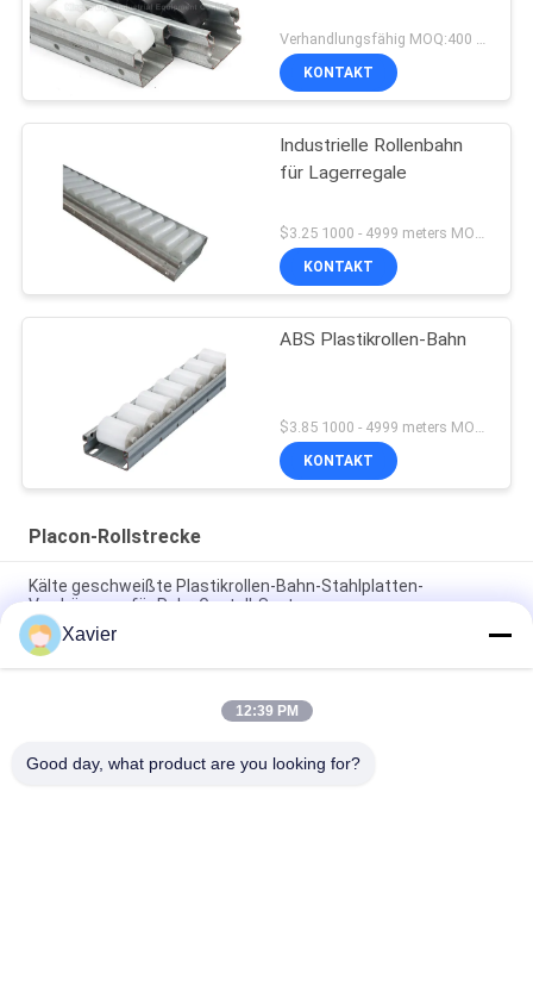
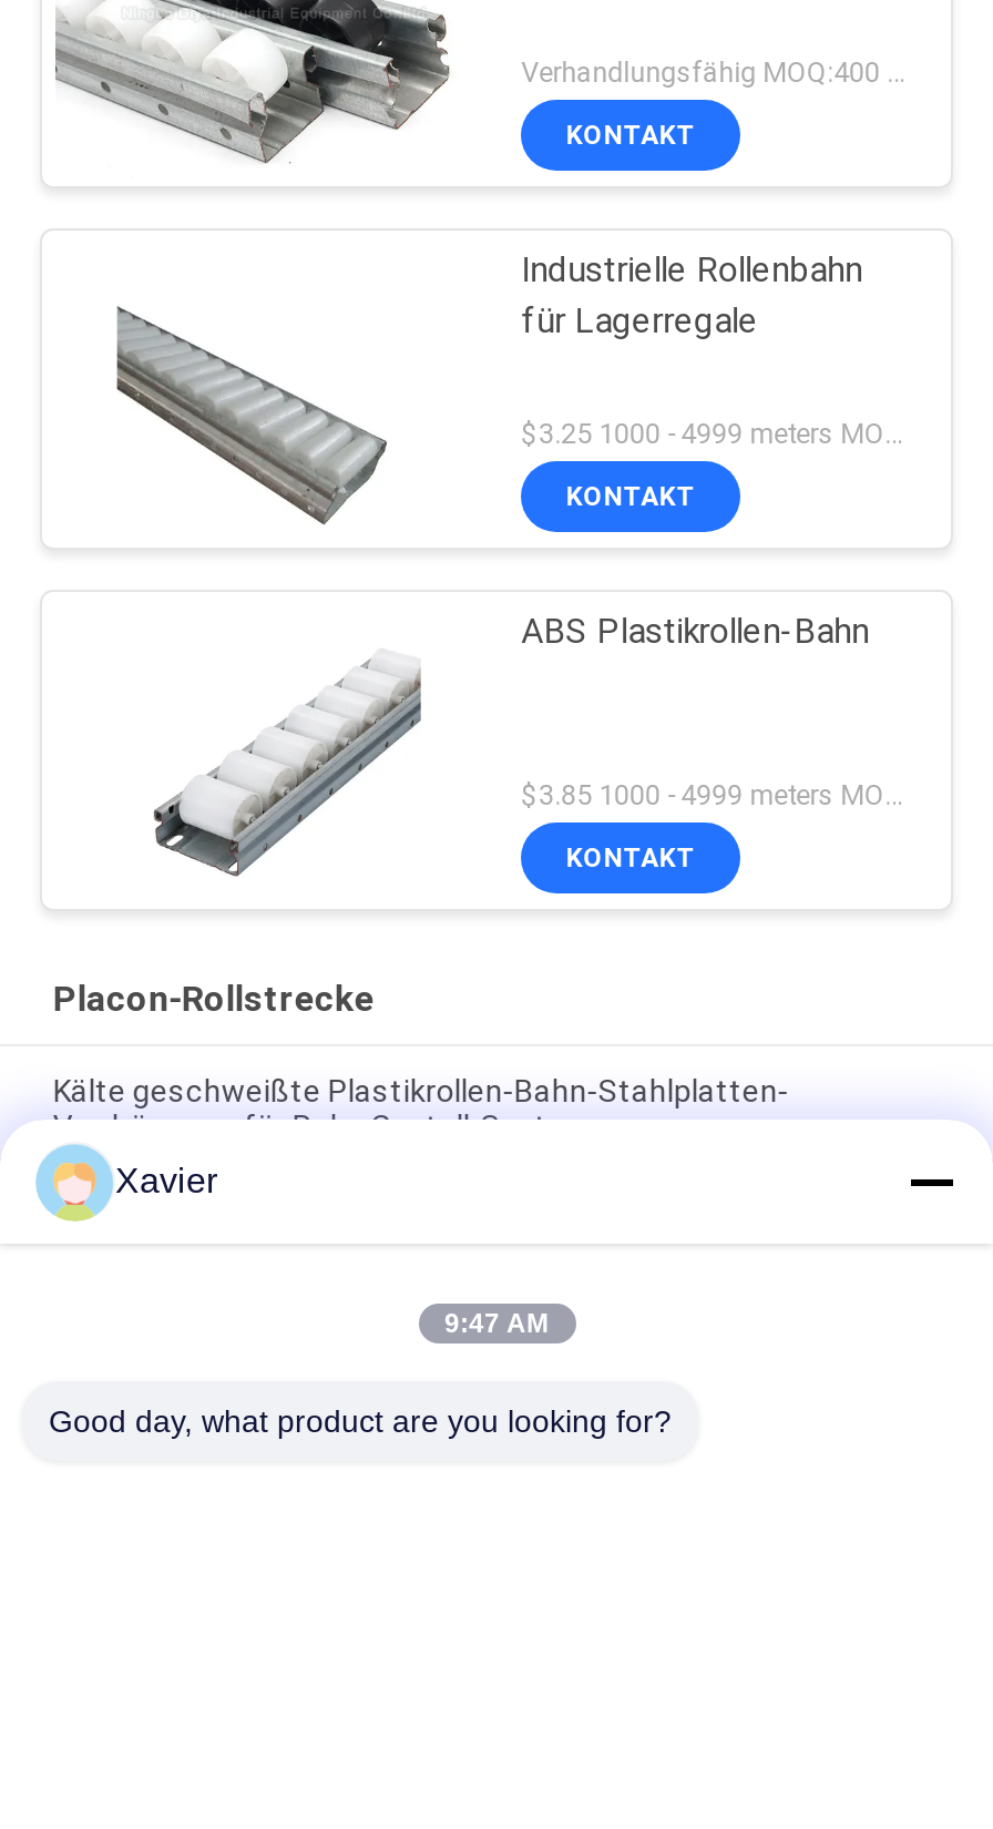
[235,703,298,719] 12:39 PM -> [444,1308,549,1339] 9:47 AM

